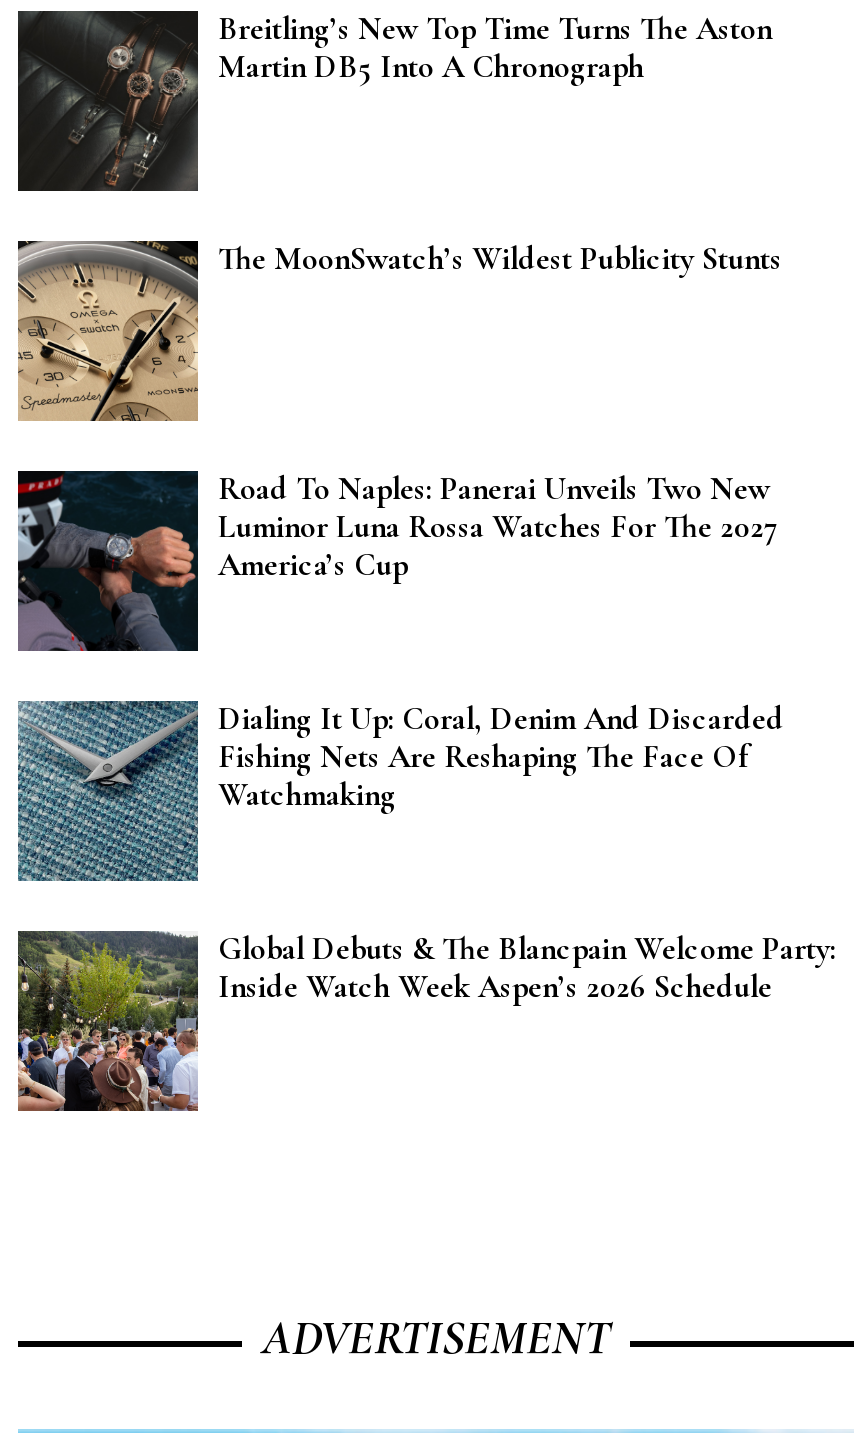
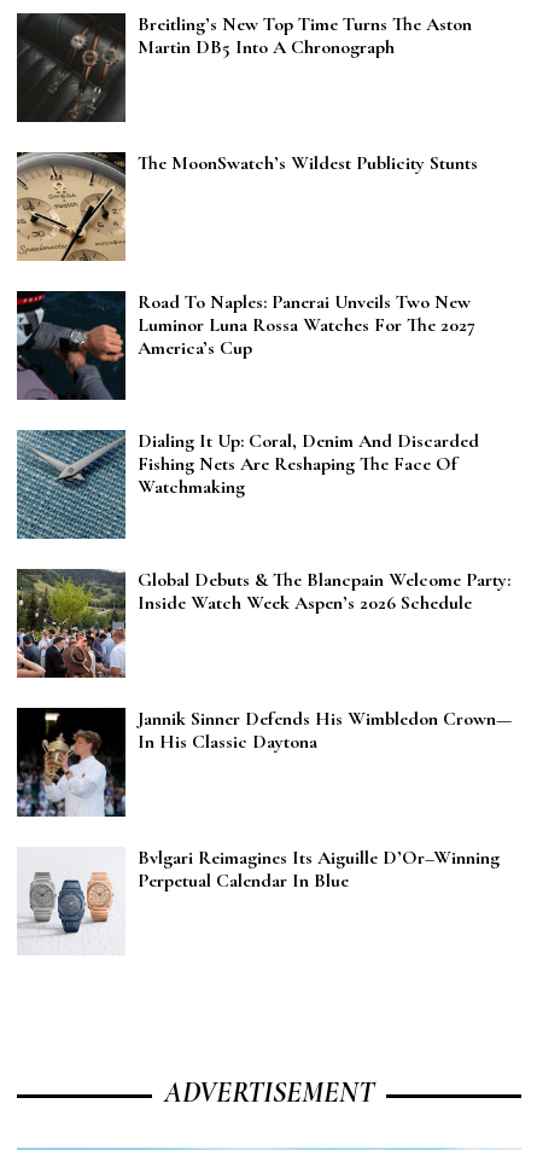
none -> [16,707,512,817] [image] | Jannik Sinner Defends His Wimbledon Crown— | In His Classic Daytona
none -> [18,846,500,956] [image] | Bvlgari Reimagines Its Aiguille D’Or–Winning | Perpetual Calendar In Blue

